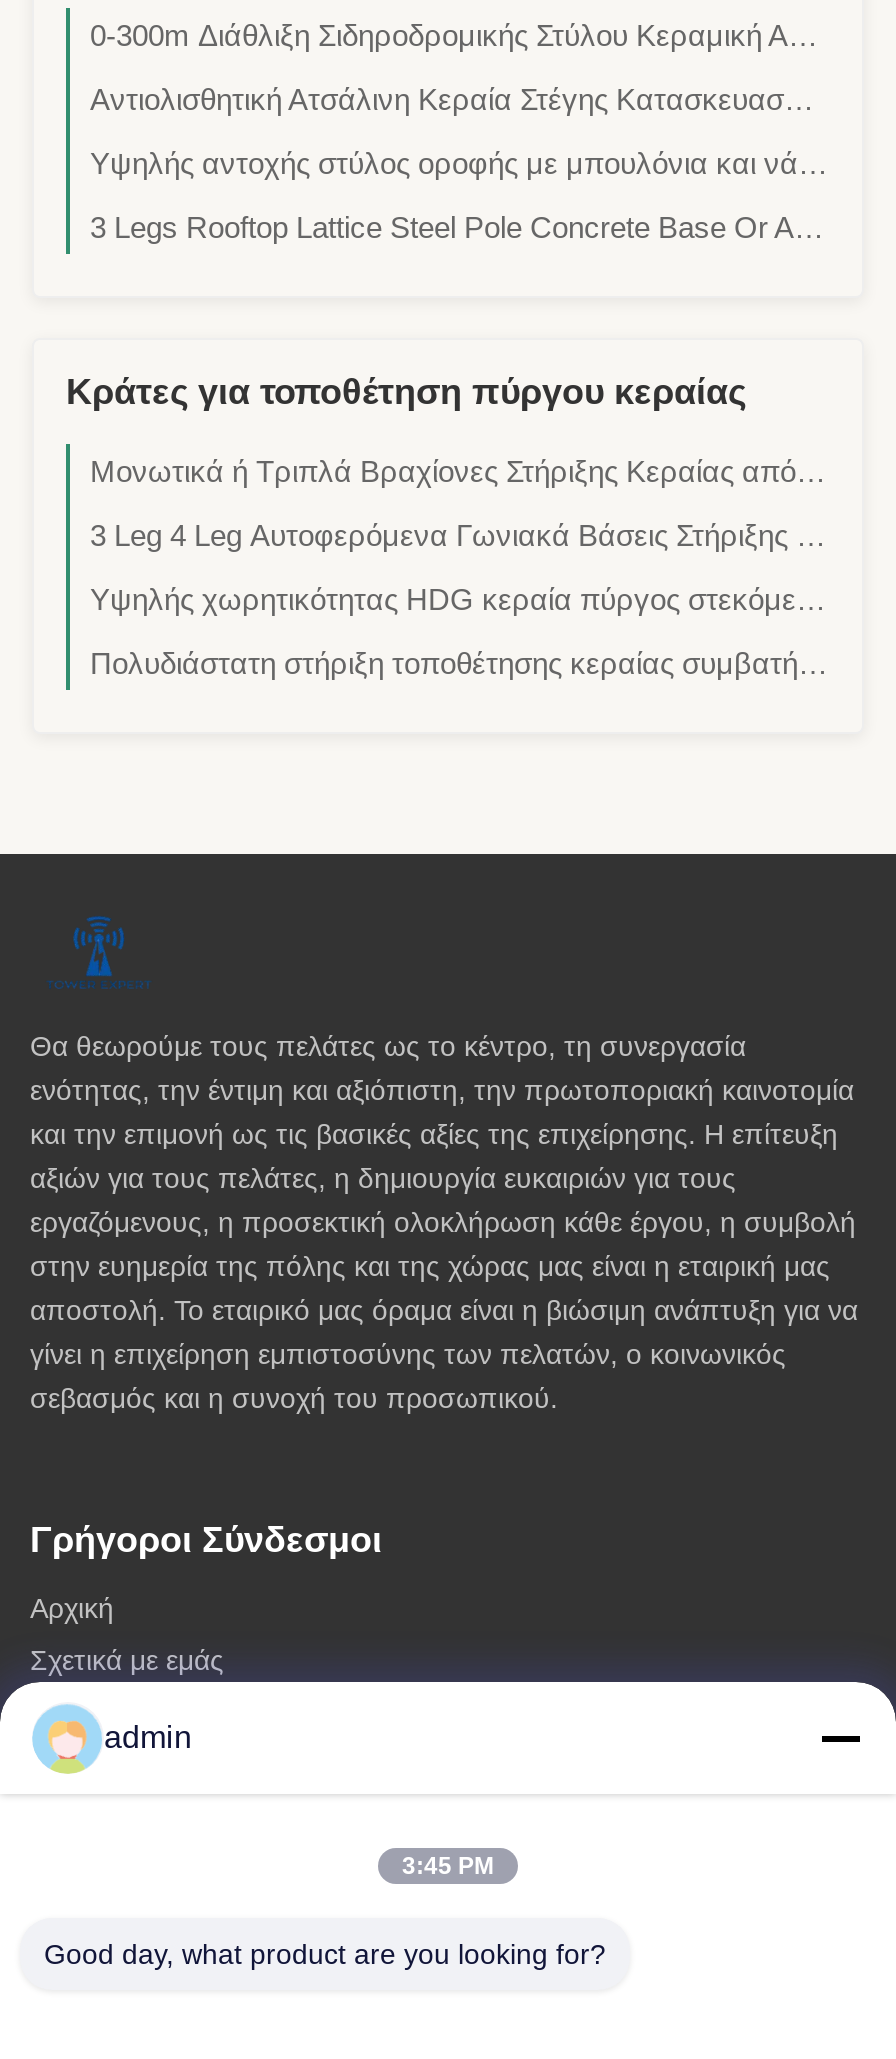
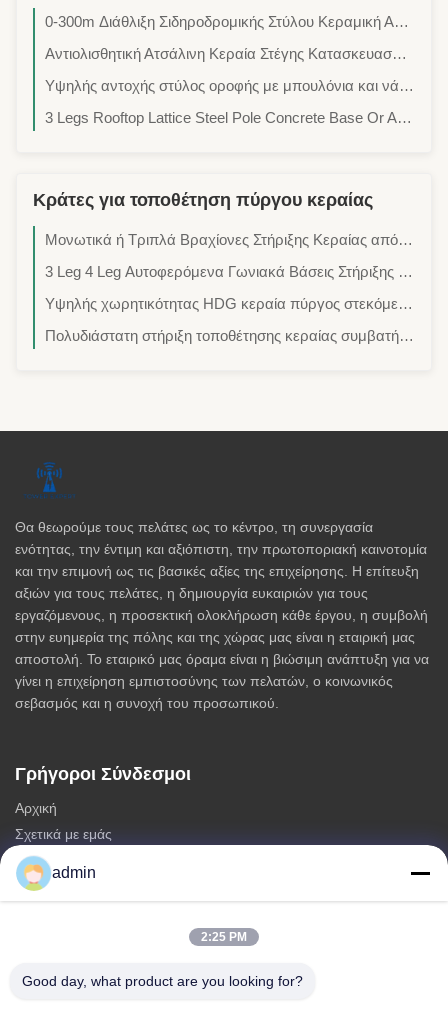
[402,1852,494,1880] 3:45 PM -> [201,930,247,944] 2:25 PM

